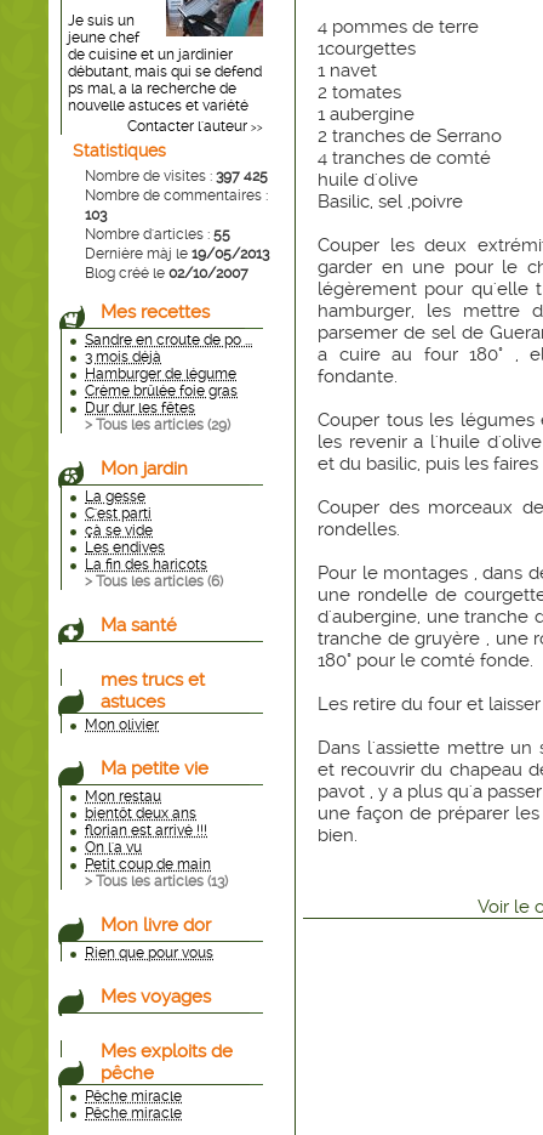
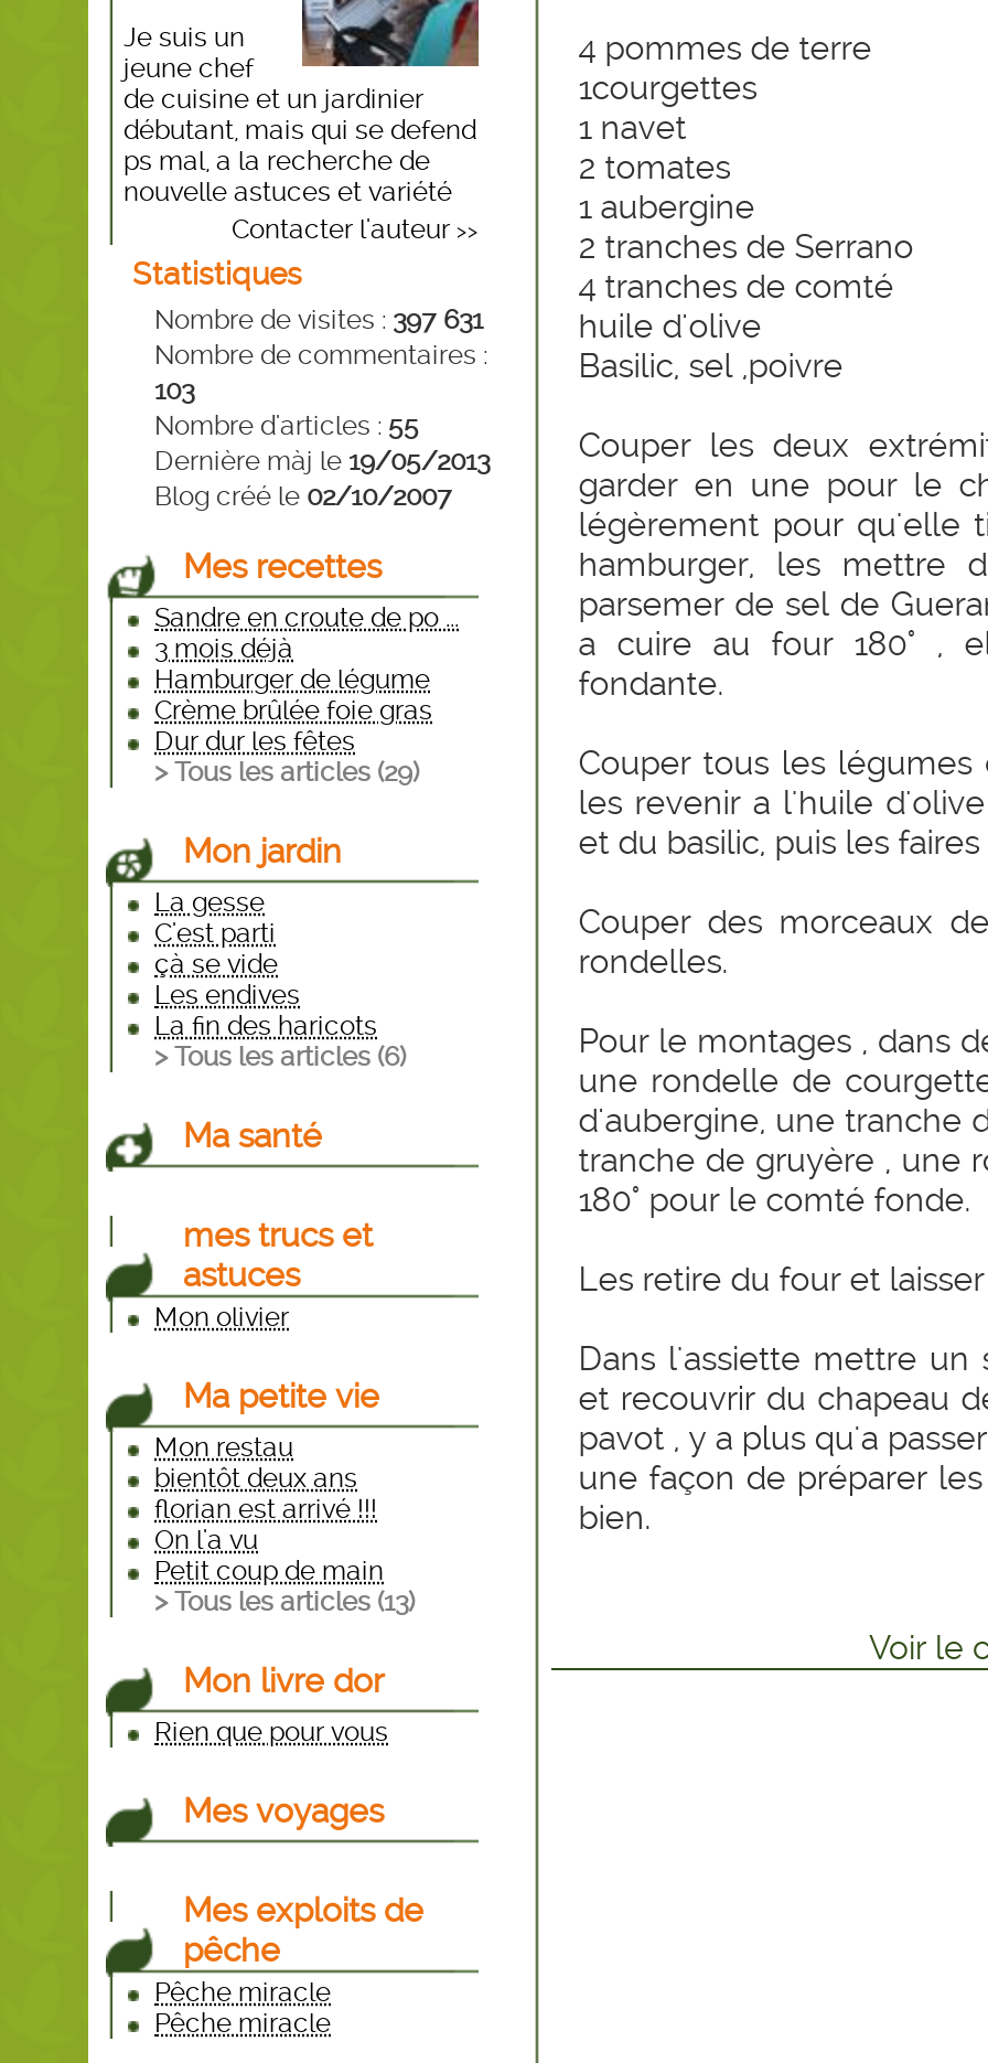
[85,168,268,185] Nombre de visites : 397 425 -> [154,304,483,335] Nombre de visites : 397 631

